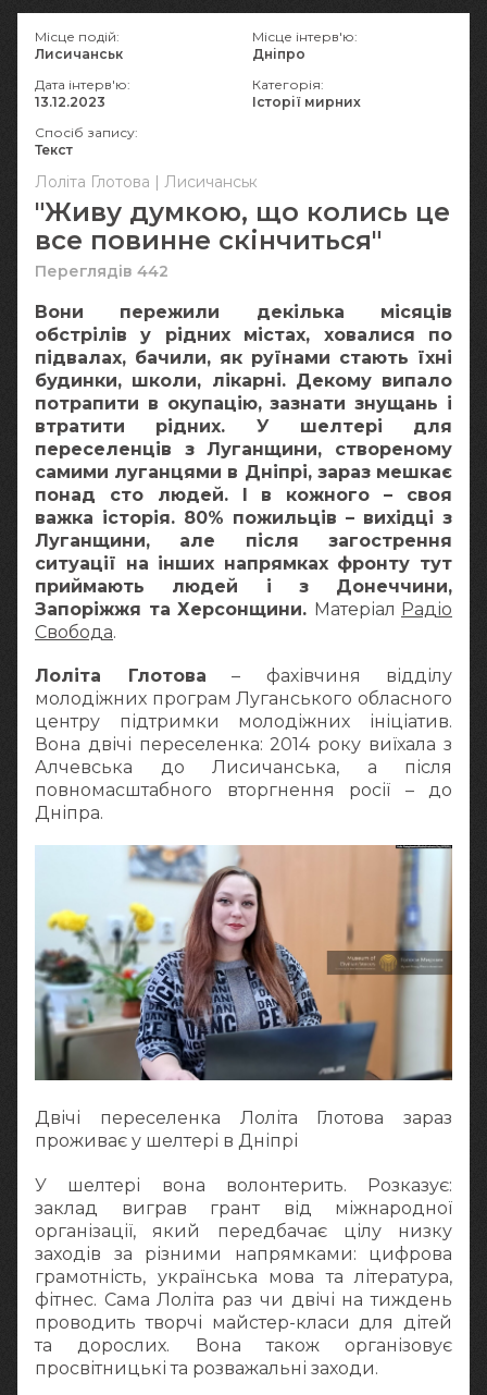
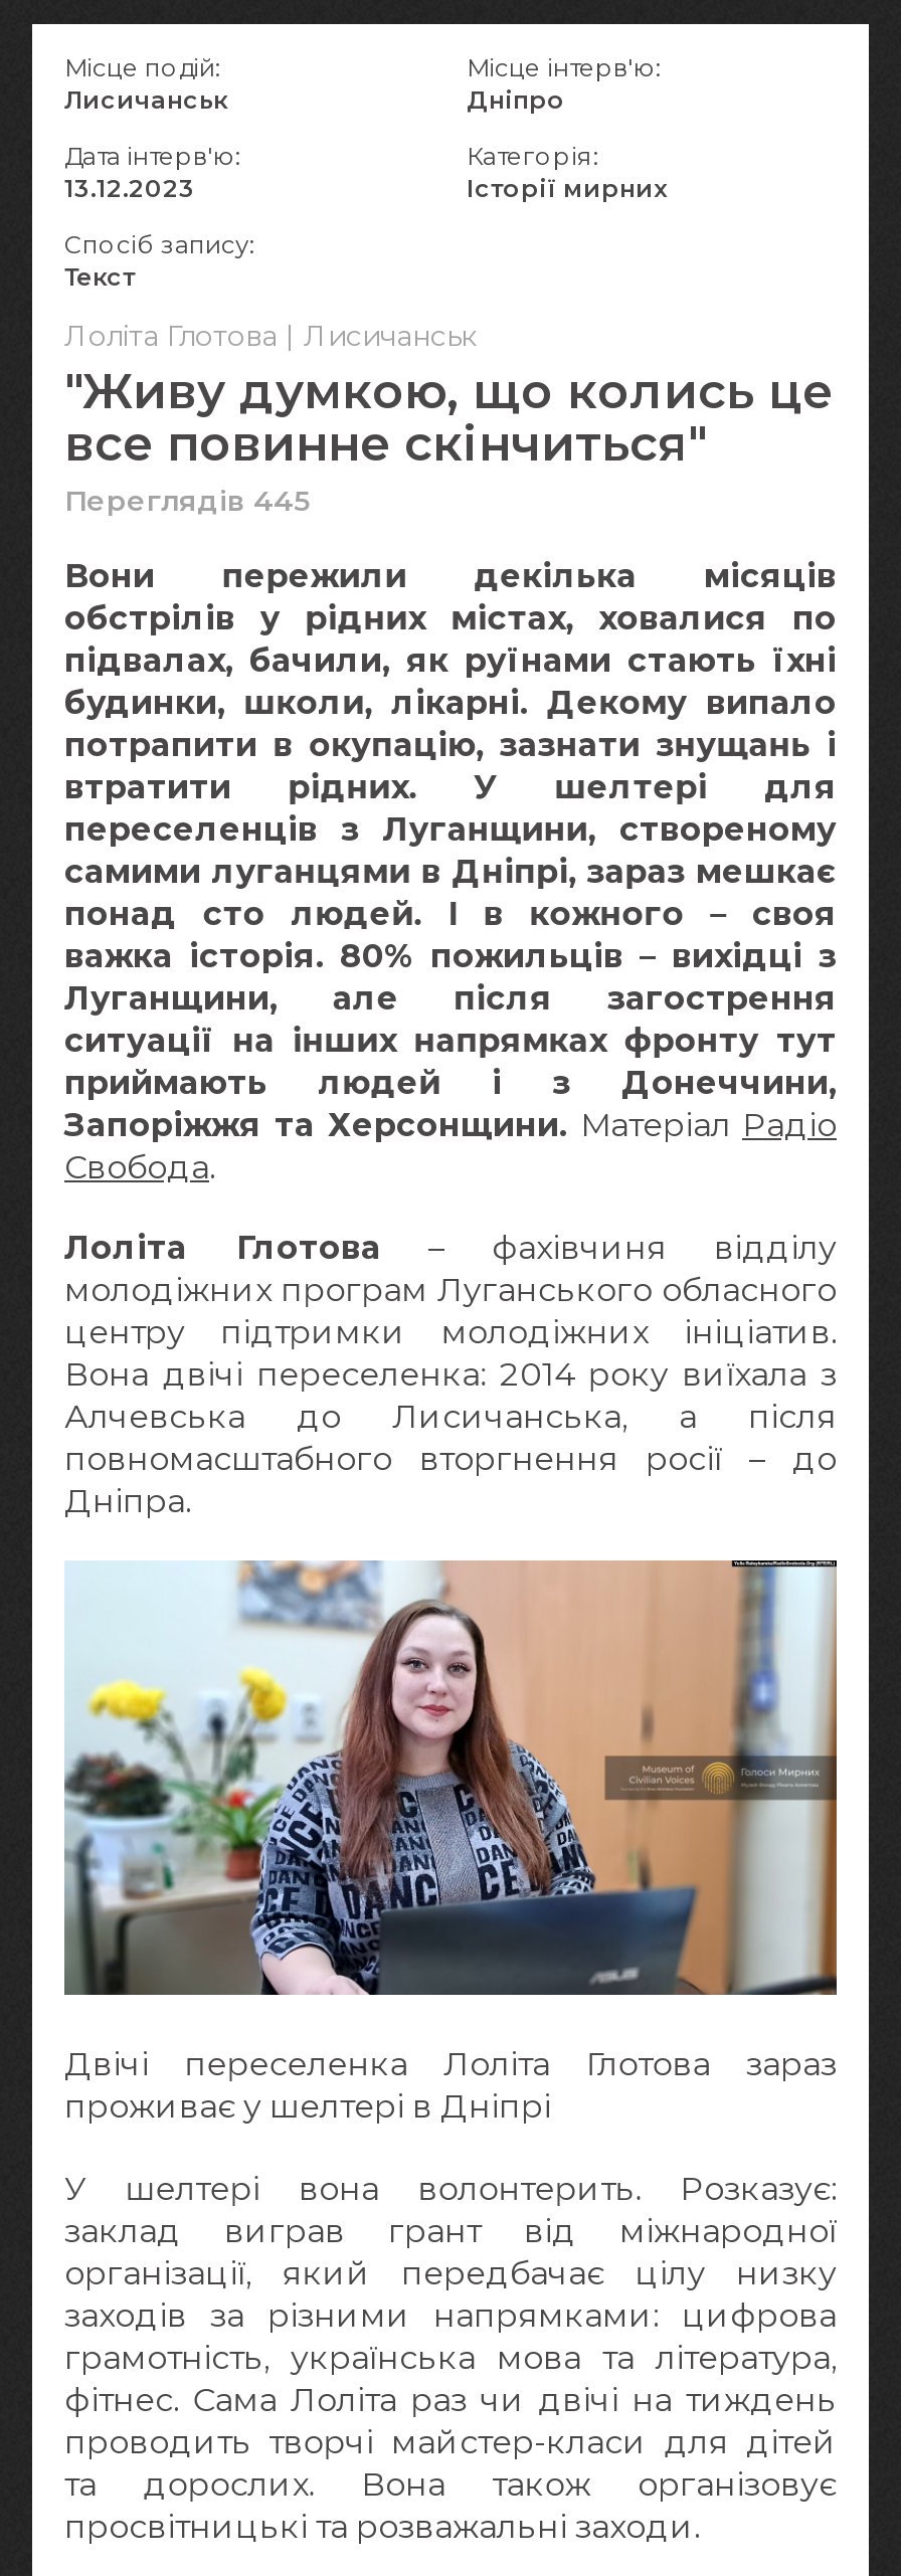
[35,261,168,281] Переглядів 442 -> [64,483,310,519] Переглядів 445

